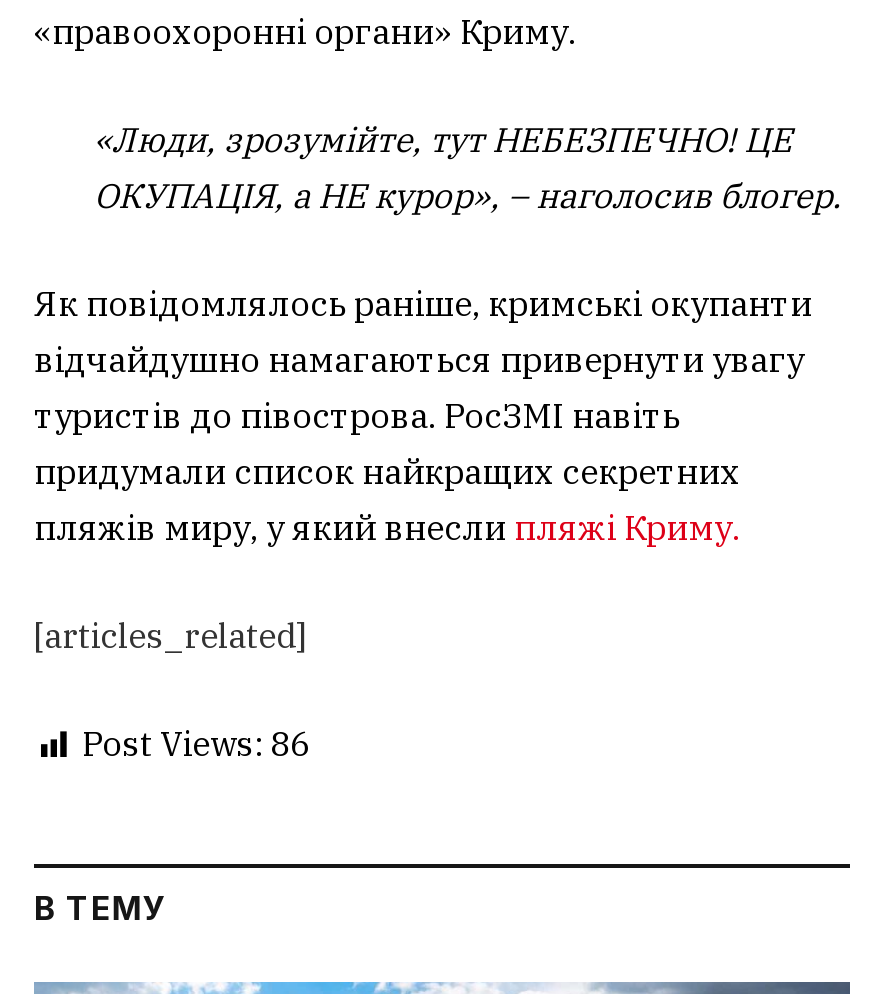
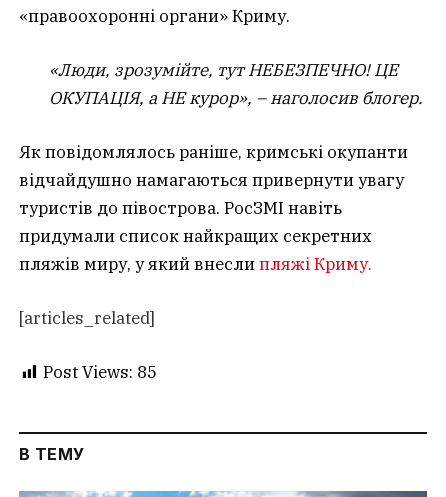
[82,722,310,766] Post Views: 86 -> [43,361,157,383] Post Views: 85

